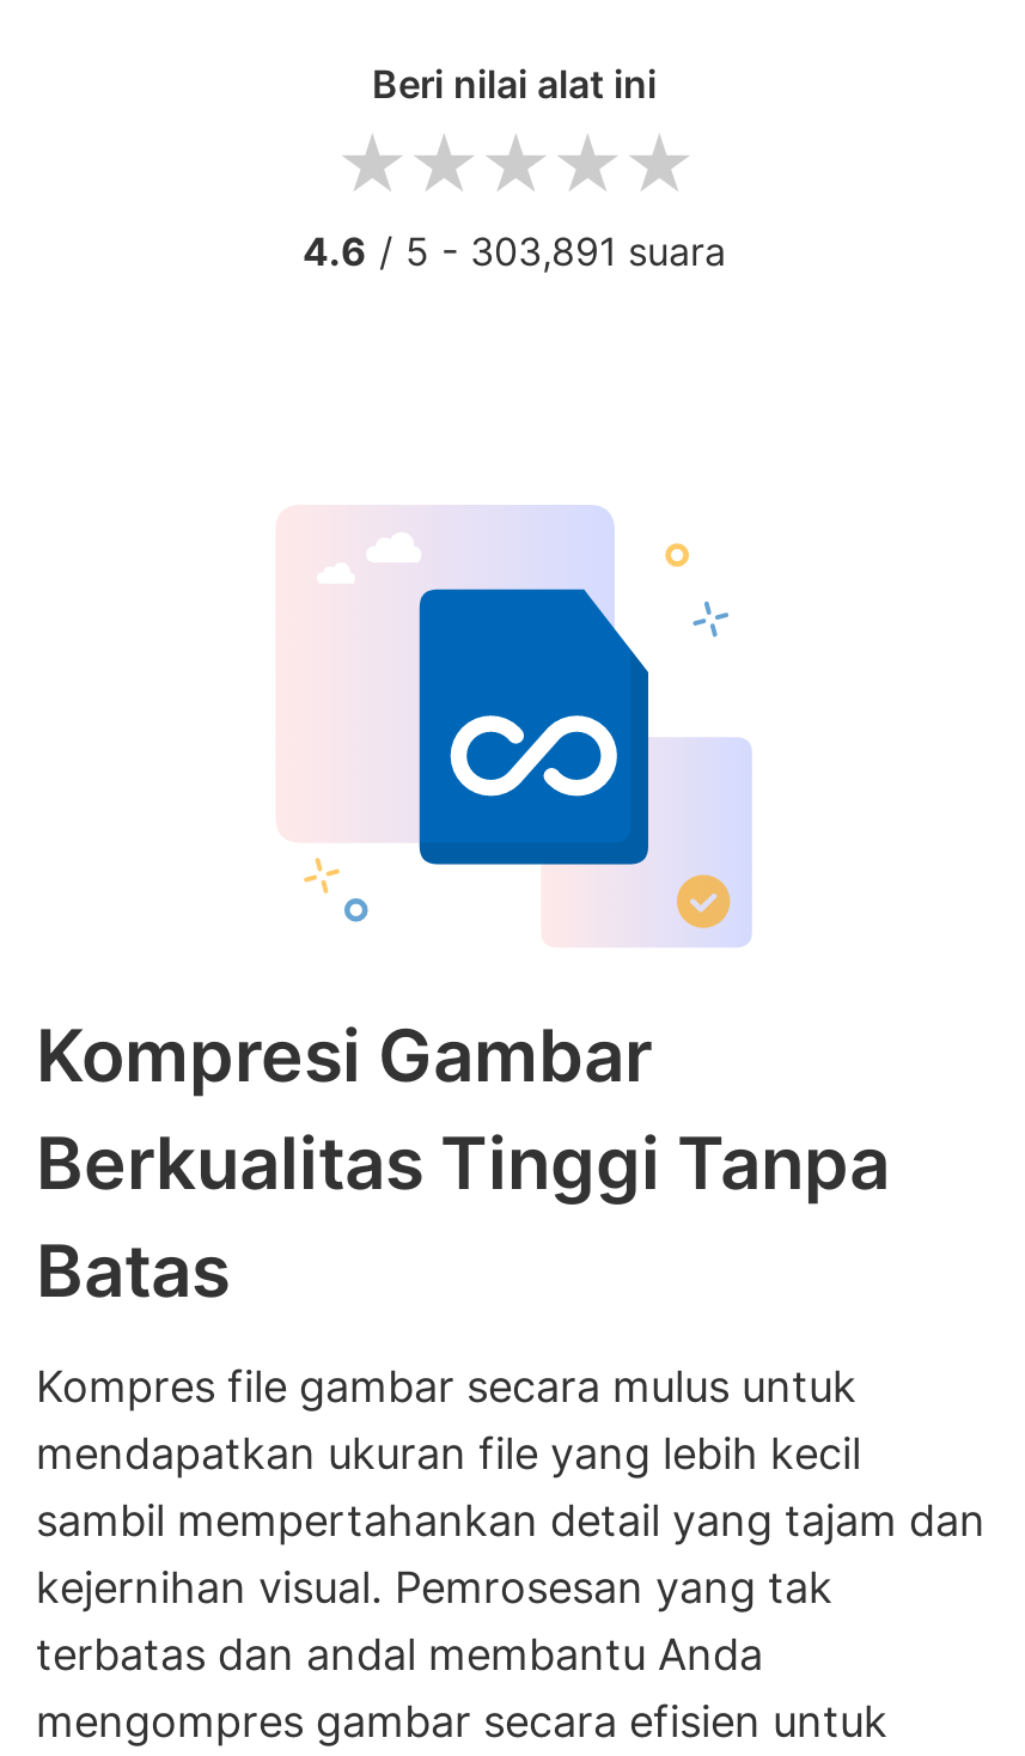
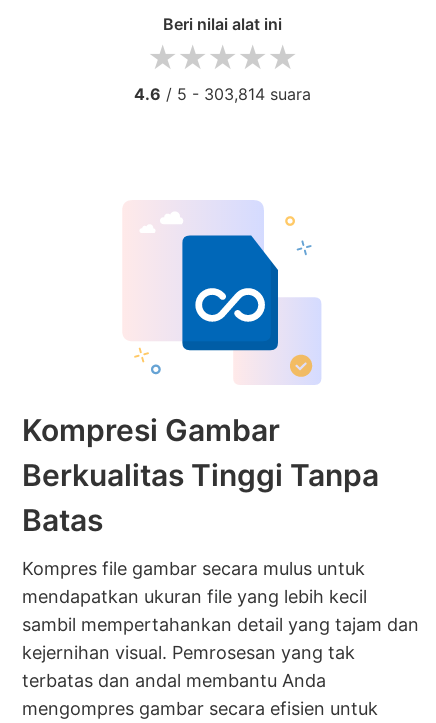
[303,227,726,275] 4.6 / 5 - 303,891 suara -> [133,84,310,104] 4.6 / 5 - 303,814 suara

